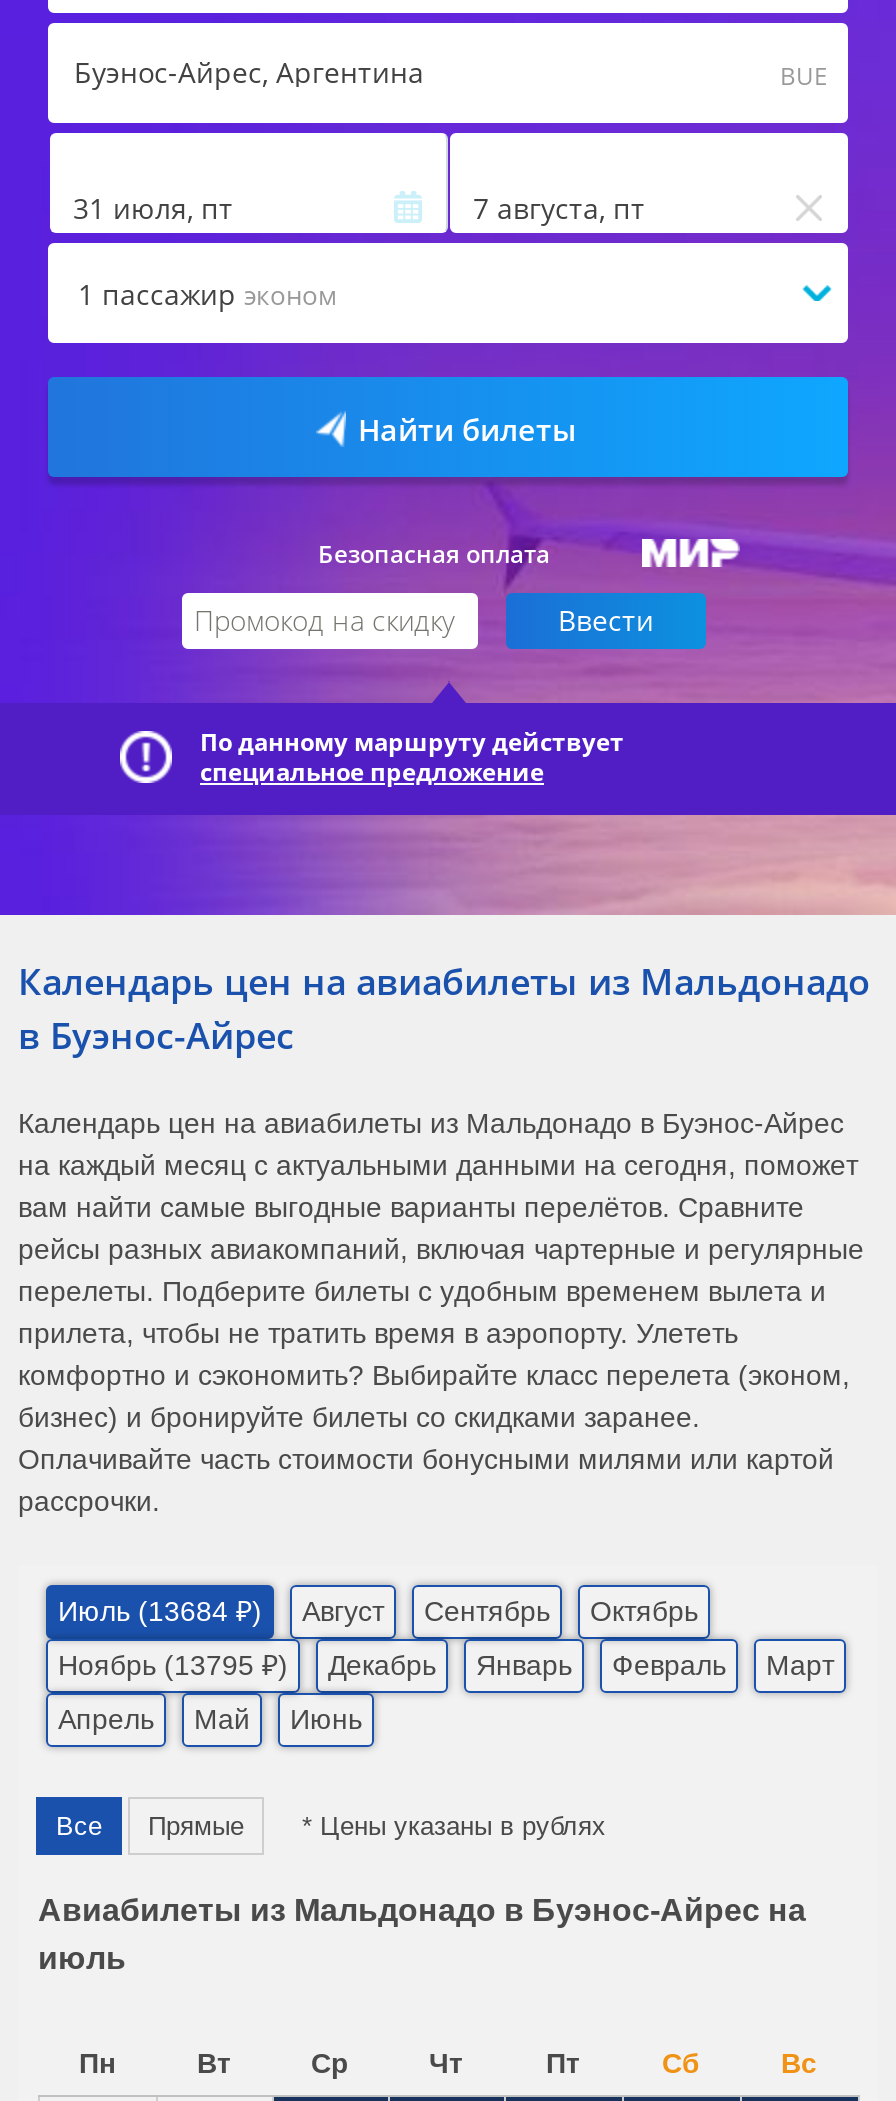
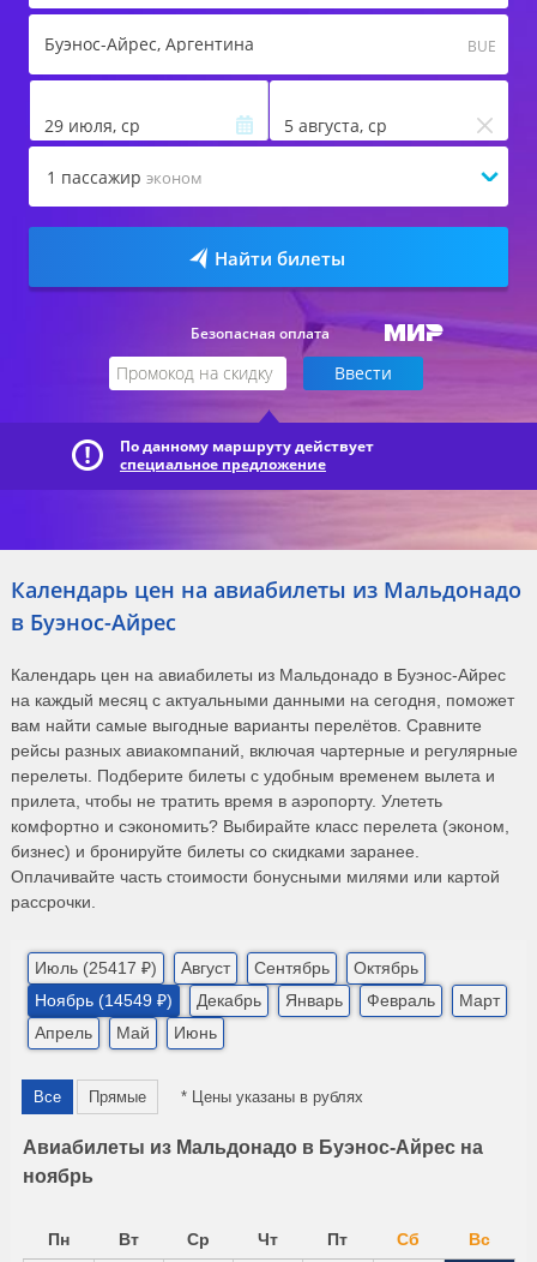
[73,189,233,227] 31 июля, пт -> [44,114,140,137] 29 июля, ср
[473,189,645,227] 7 августа, пт -> [283,114,387,137] 5 августа, ср
[58,1595,698,1627] Июль (13684 ₽) Август Сентябрь Октябрь -> [35,958,418,978] Июль (25417 ₽) Август Сентябрь Октябрь
[58,1649,834,1681] Ноябрь (13795 ₽) Декабрь Январь Февраль Март -> [35,991,500,1010] Ноябрь (14549 ₽) Декабрь Январь Февраль Март
[38,1941,126,1975] июль -> [23,1166,93,1187] ноябрь

